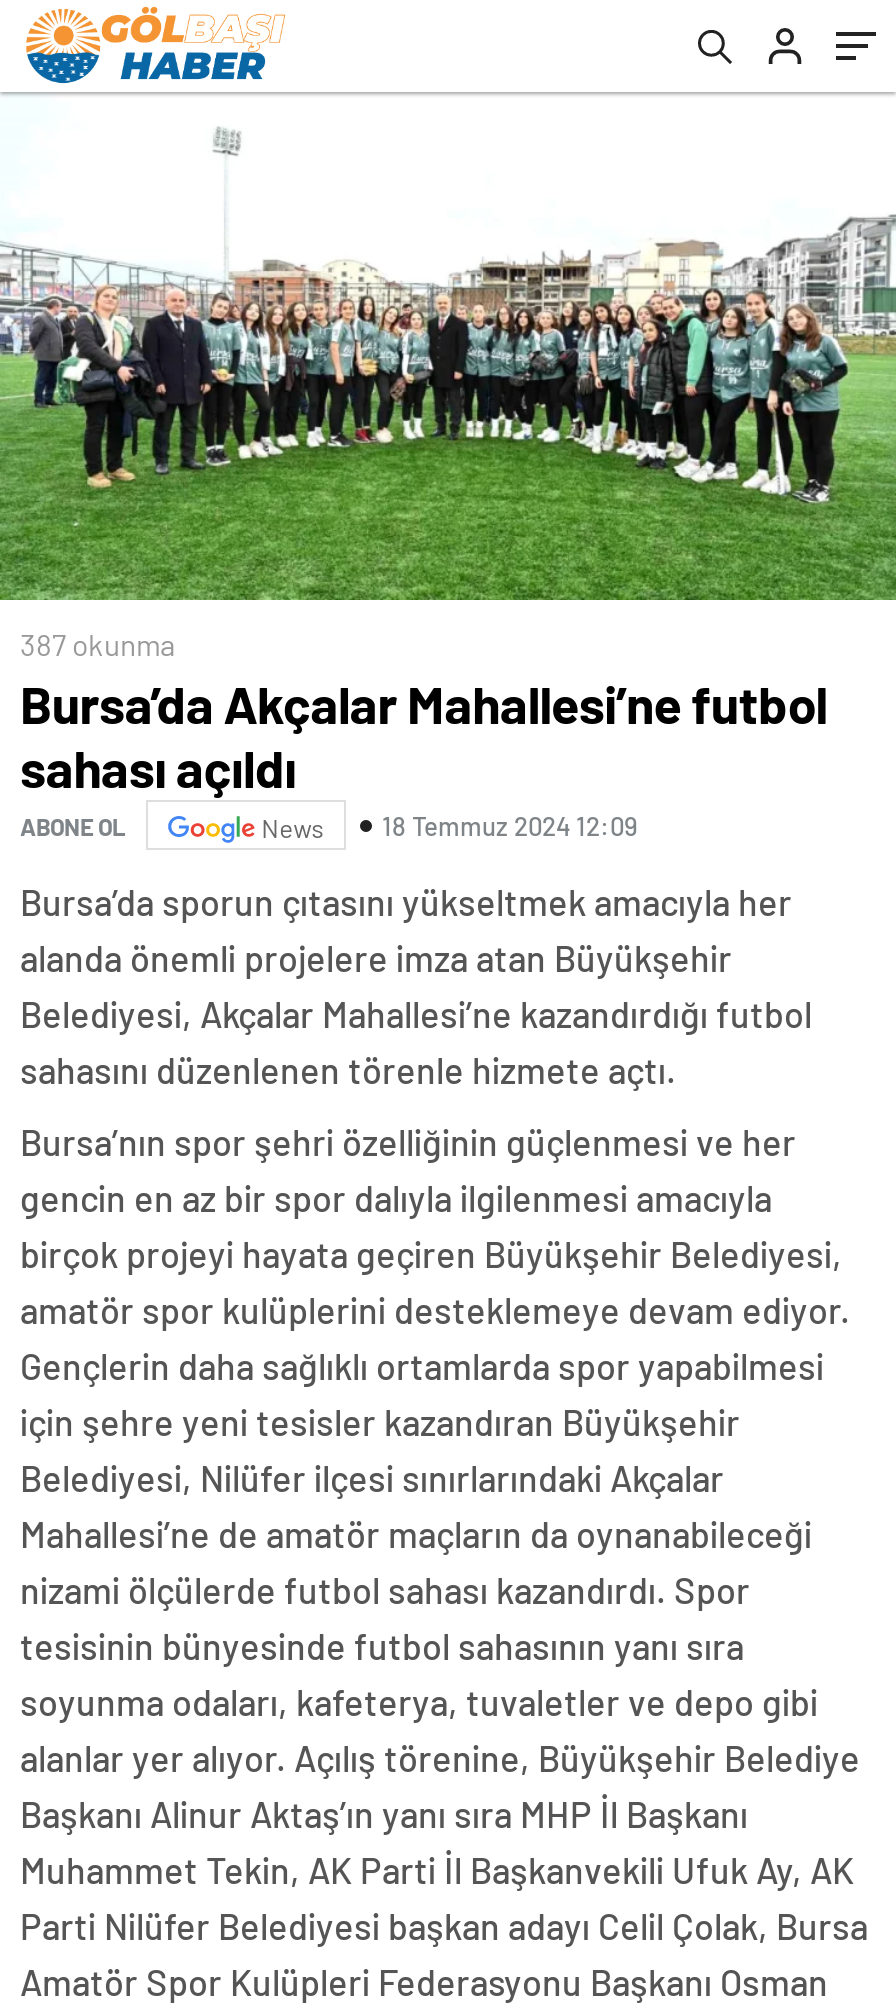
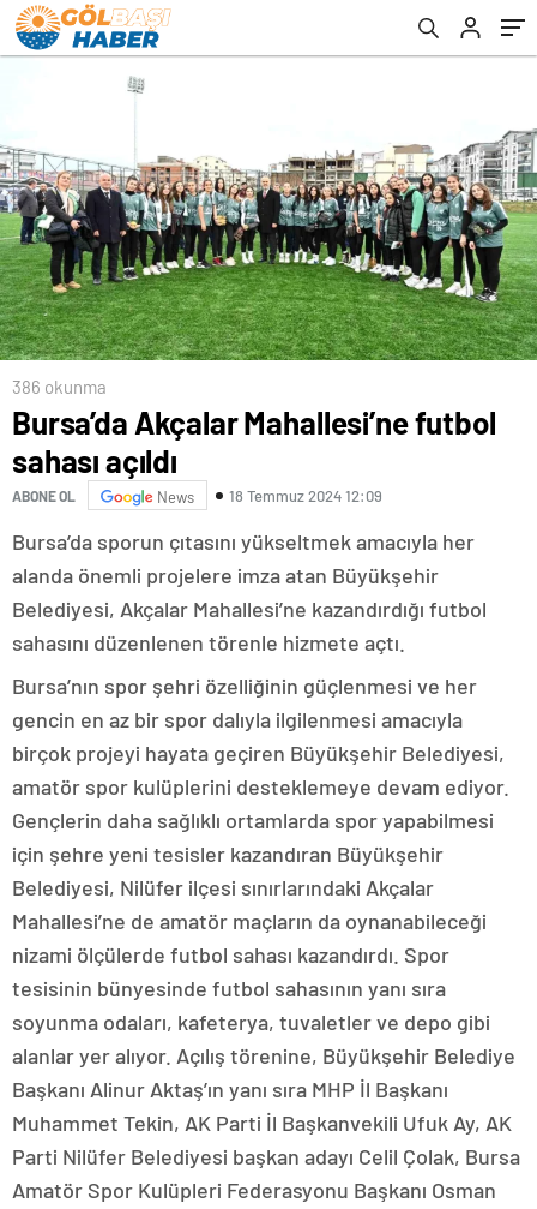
[20,627,176,663] 387 okunma -> [12,376,107,398] 386 okunma

